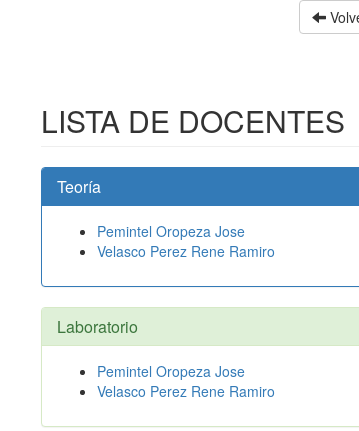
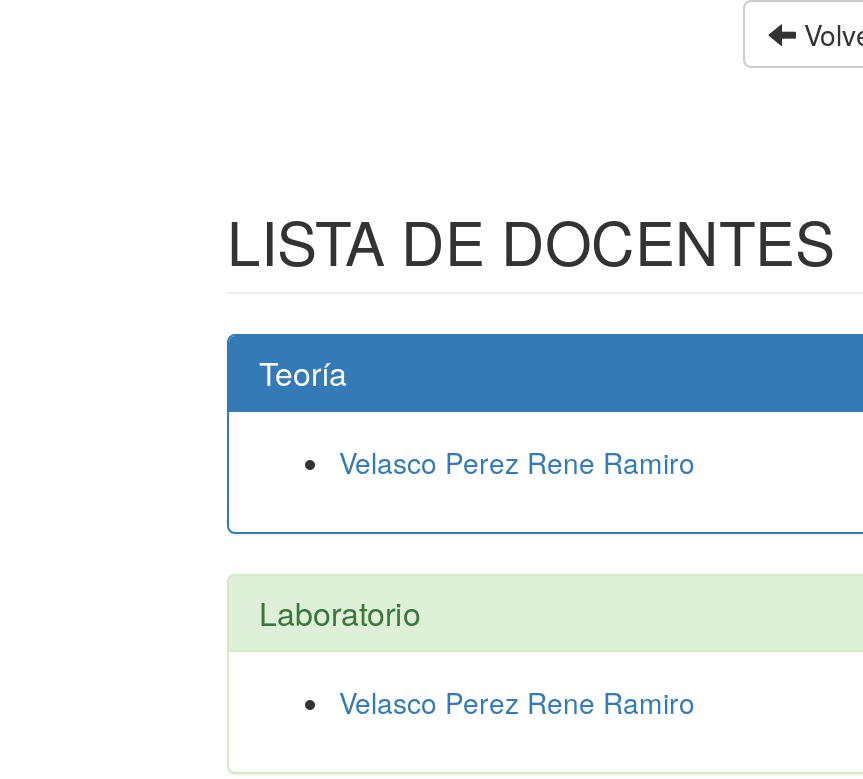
[97,221,245,241] Pemintel Oropeza Jose -> none
[97,361,245,381] Pemintel Oropeza Jose -> none

